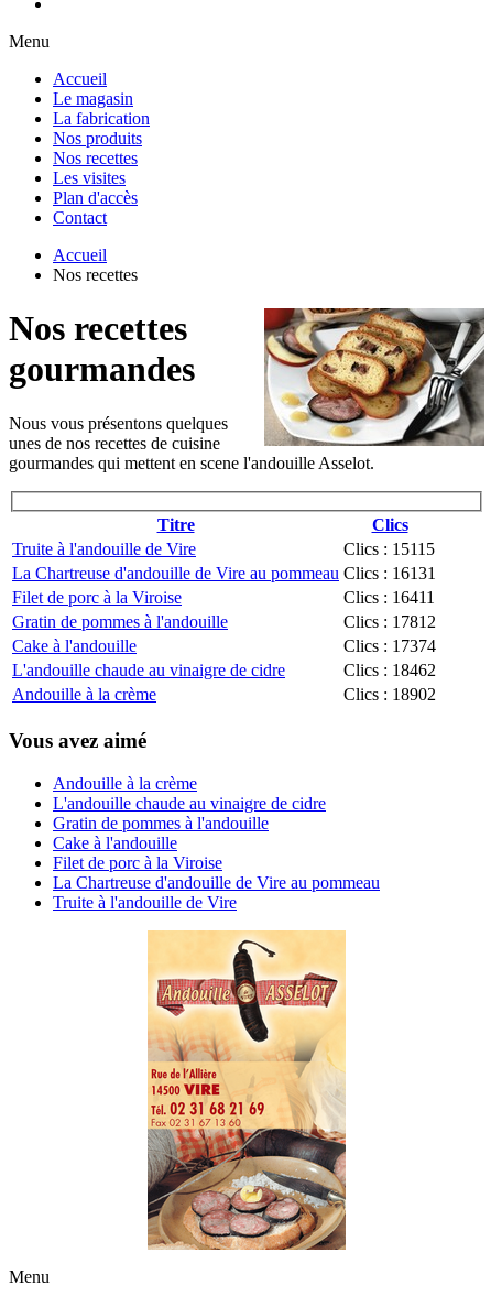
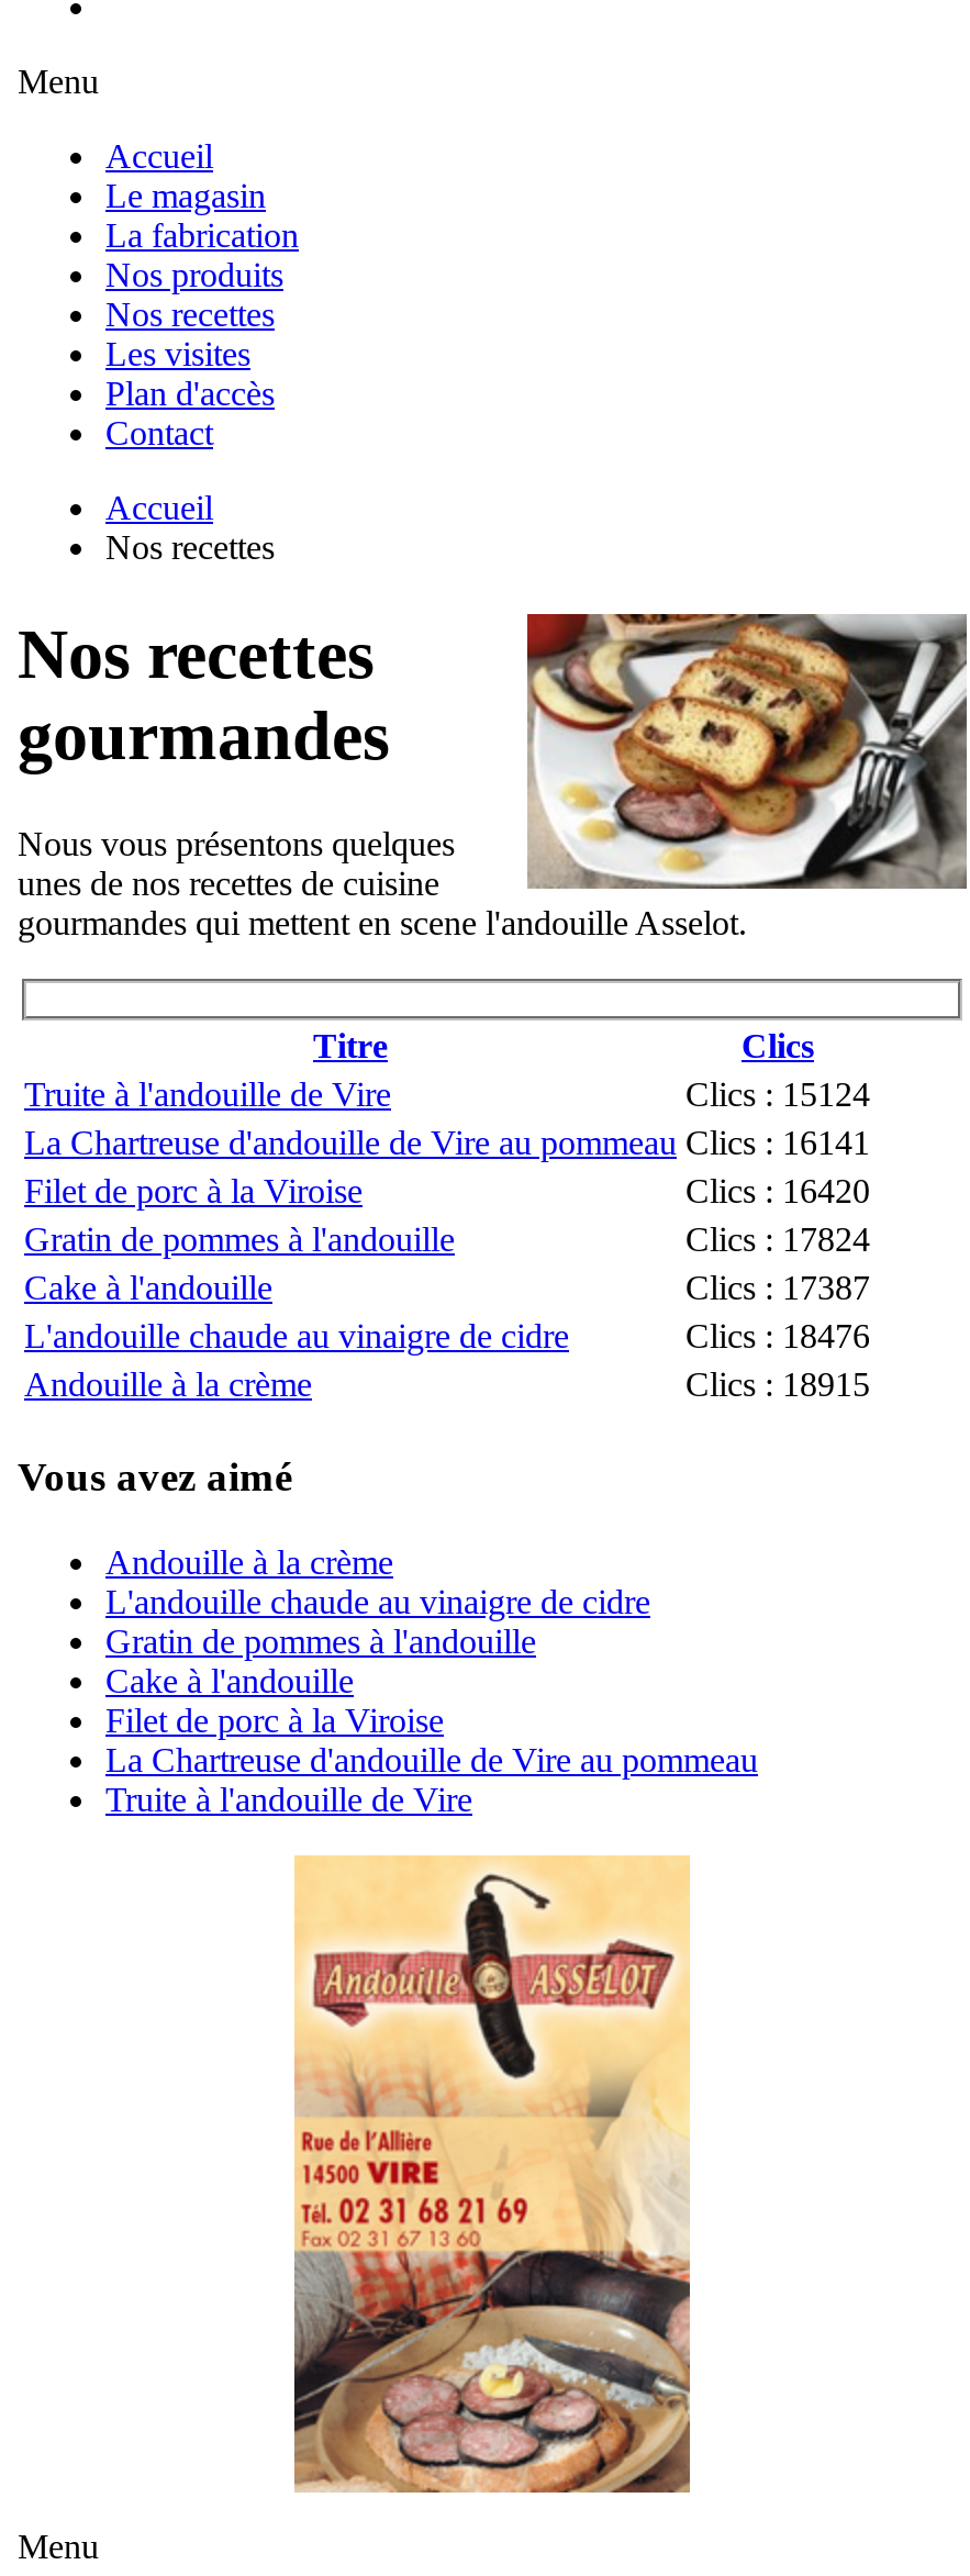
[343,540,435,559] Clics : 15115 -> [685,1077,870,1114] Clics : 15124
[12,564,436,583] La Chartreuse d'andouille de Vire au pommeau Clics : 16131 -> [24,1125,870,1162] La Chartreuse d'andouille de Vire au pommeau Clics : 16141
[343,589,435,607] Clics : 16411 -> [685,1173,870,1211] Clics : 16420
[343,613,436,631] Clics : 17812 -> [685,1222,870,1259] Clics : 17824
[343,637,436,656] Clics : 17374 -> [685,1270,870,1307] Clics : 17387
[343,661,436,680] Clics : 18462 -> [685,1318,870,1356] Clics : 18476
[343,685,436,704] Clics : 18902 -> [685,1367,870,1404] Clics : 18915

